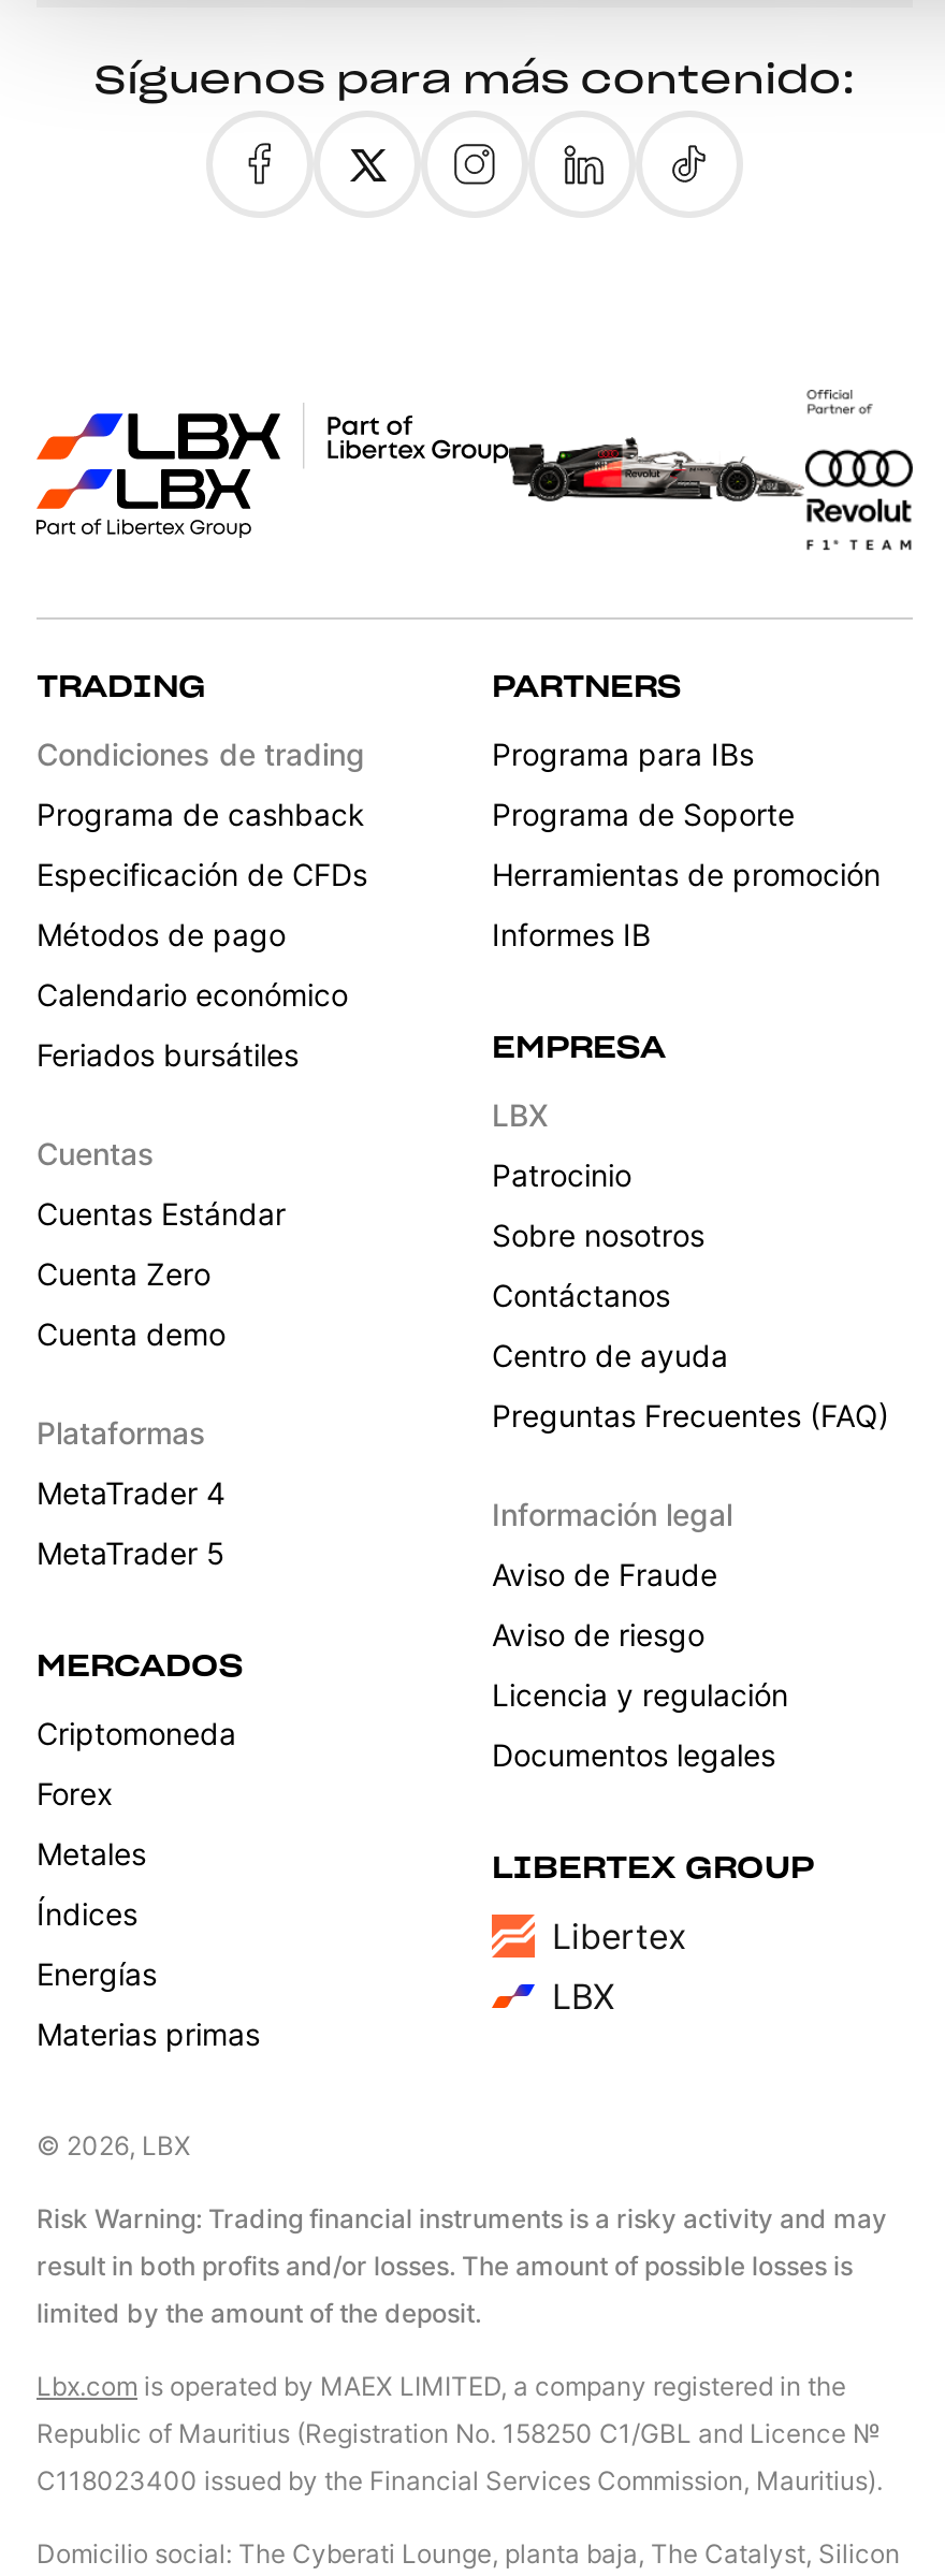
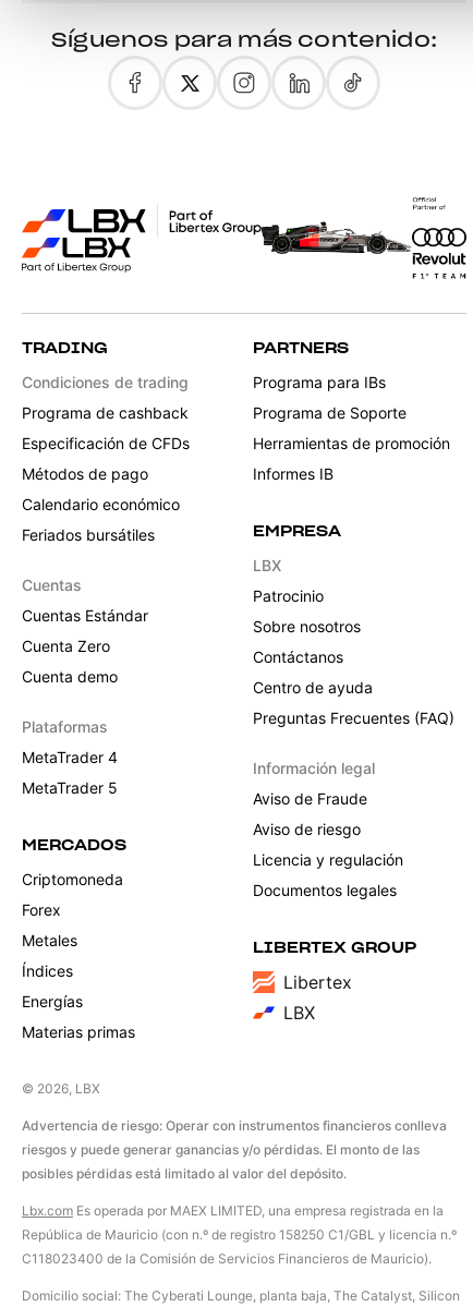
[37,2202,887,2234] Risk Warning: Trading financial instruments is a risky activity and may -> [22,1117,447,1133] Advertencia de riesgo: Operar con instrumentos financieros conlleva
[37,2249,853,2281] result in both profits and/or losses. The amount of possible losses is -> [22,1141,420,1157] riesgos y puede generar ganancias y/o pérdidas. El monto de las
[37,2296,481,2328] limited by the amount of the deposit. -> [22,1165,347,1181] posibles pérdidas está limitado al valor del depósito.
[37,2369,846,2401] Lbx.com is operated by MAEX LIMITED, a company registered in the -> [22,1202,444,1218] Lbx.com Es operada por MAEX LIMITED, una empresa registrada en la
[37,2416,881,2449] Republic of Mauritius (Registration No. 158250 C1/GBL and Licence № -> [22,1226,457,1242] República de Mauricio (con n.º de registro 158250 C1/GBL y licencia n.º
[37,2464,883,2496] С118023400 issued by the Financial Services Commission, Mauritius). -> [22,1250,432,1266] С118023400 de la Comisión de Servicios Financieros de Mauricio).

